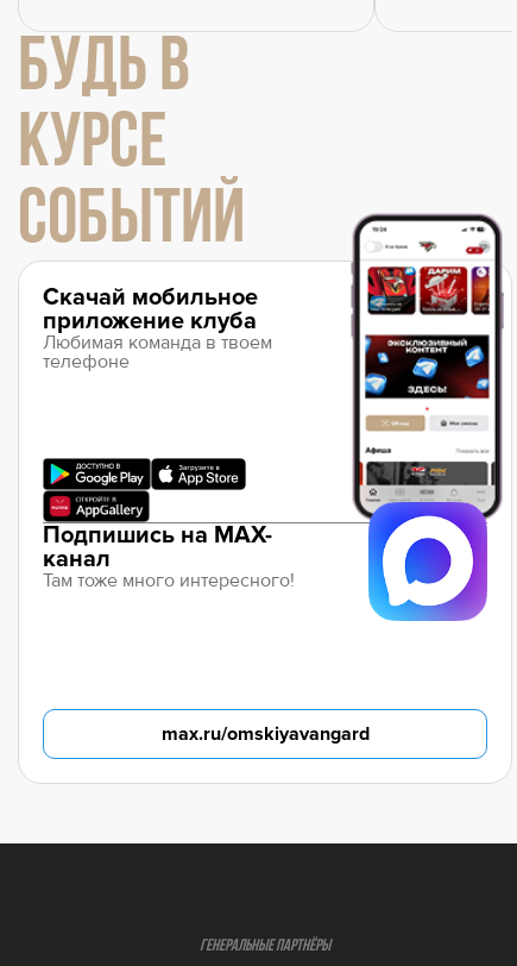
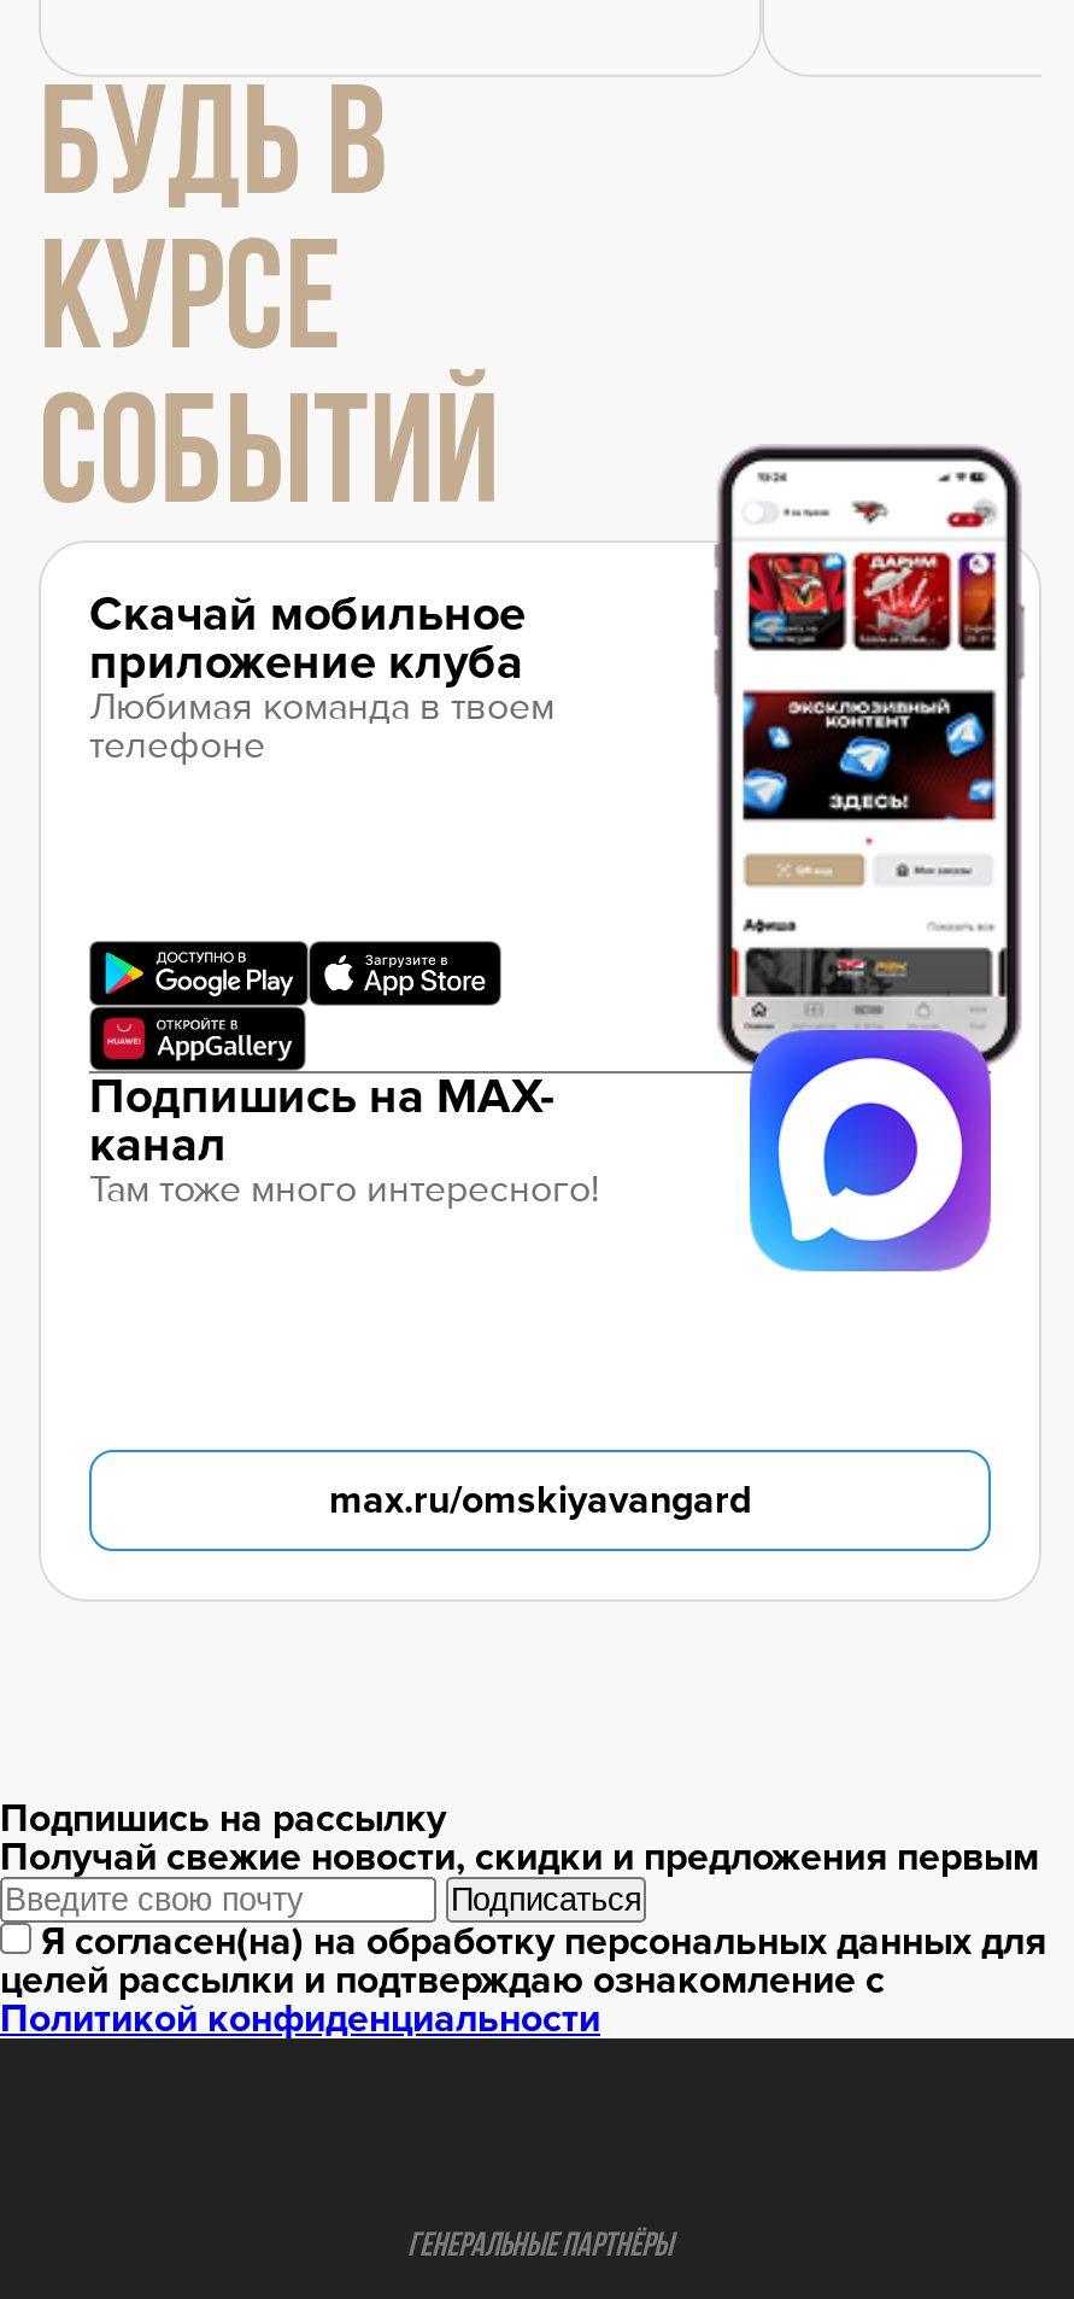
none -> [0,1795,1046,2044] Подпишись на рассылку | Получай свежие новости, скидки и предложения первым | Подписаться | Я согласен(на) на обработку персональных данных для | целей рассылки и подтверждаю ознакомление с | Политикой конфиденциальности

